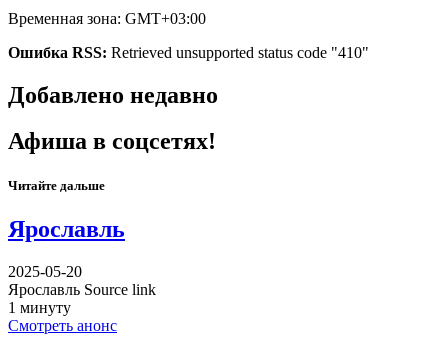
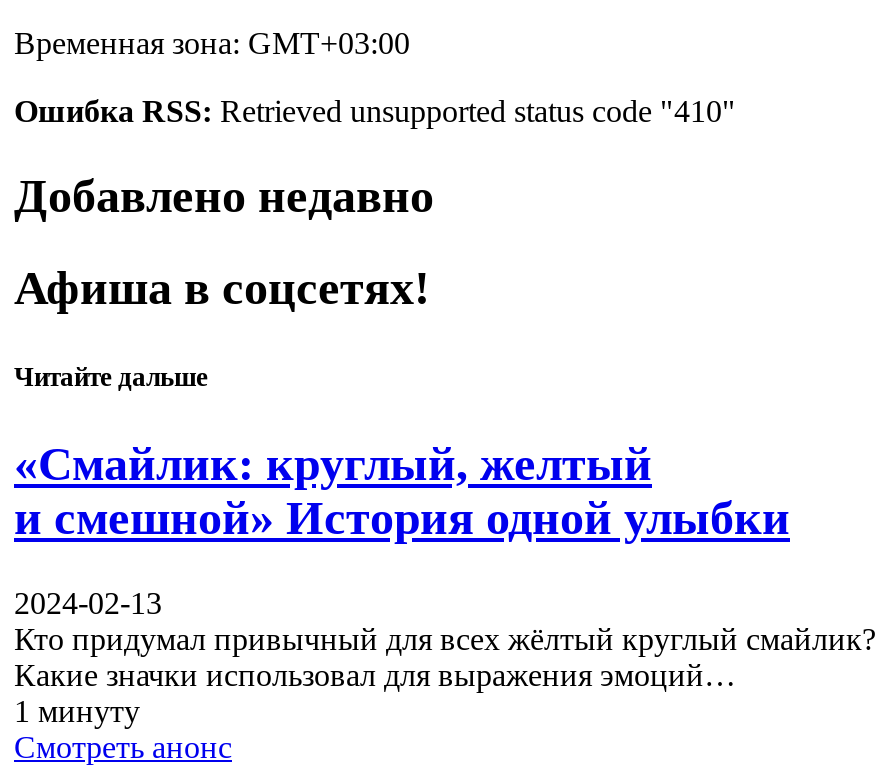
[8,216,125,242] Ярославль -> [14,438,790,544] «Смайлик: круглый, желтый | и смешной» История одной улыбки
[8,263,156,298] 2025-05-20 | Ярославль Source link -> [14,585,876,691] 2024-02-13 | Кто придумал привычный для всех жёлтый круглый смайлик? | Какие значки использовал для выражения эмоций…

